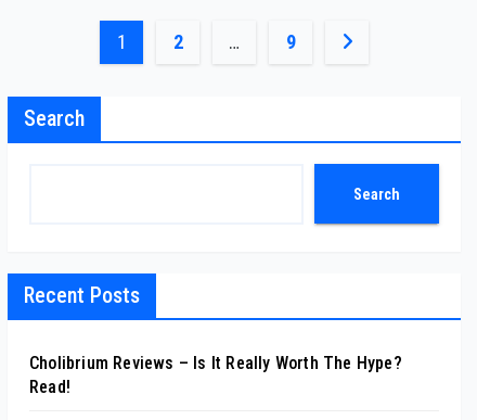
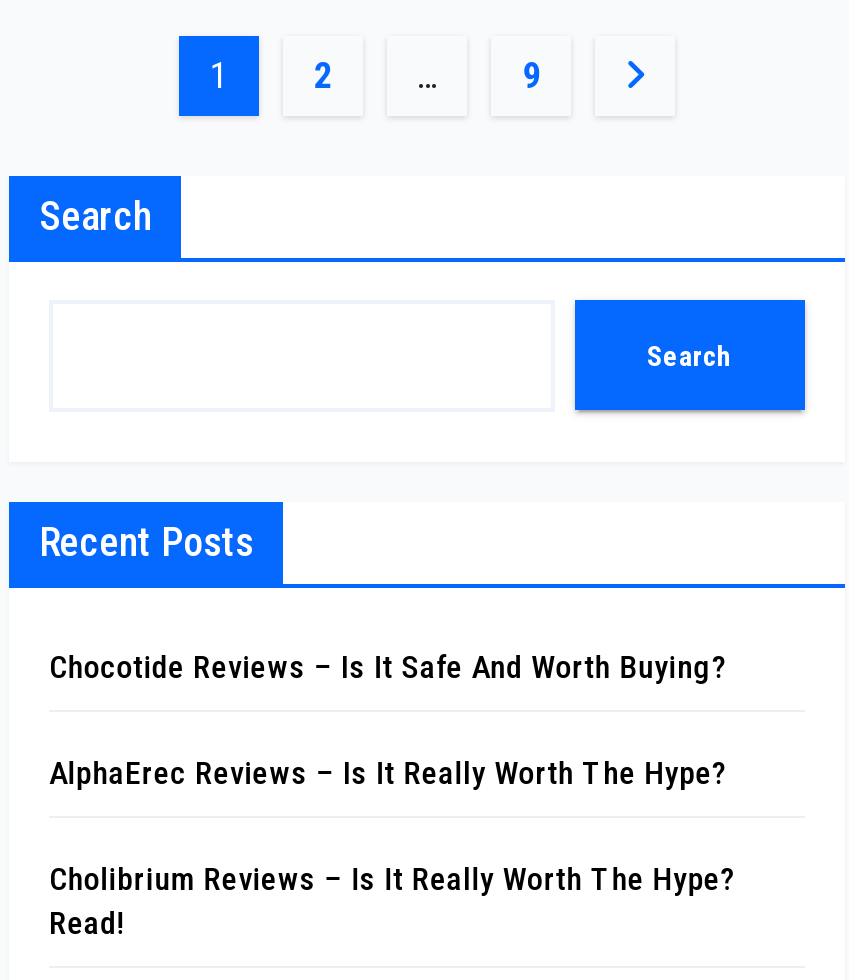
none -> [49,648,728,792] Chocotide Reviews – Is It Safe And Worth Buying? | AlphaErec Reviews – Is It Really Worth The Hype?

